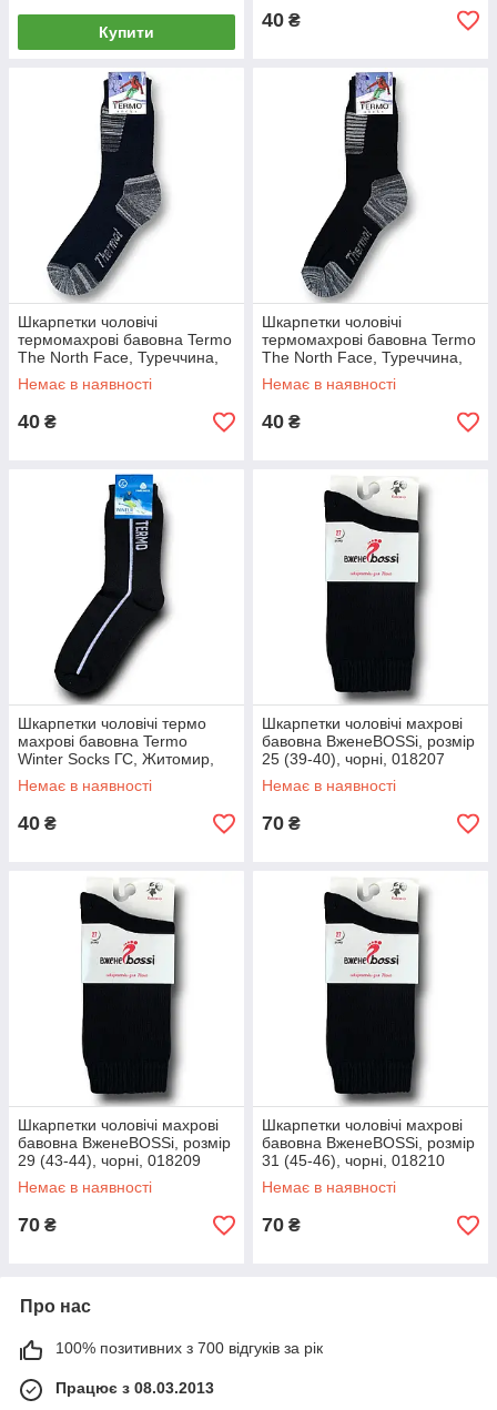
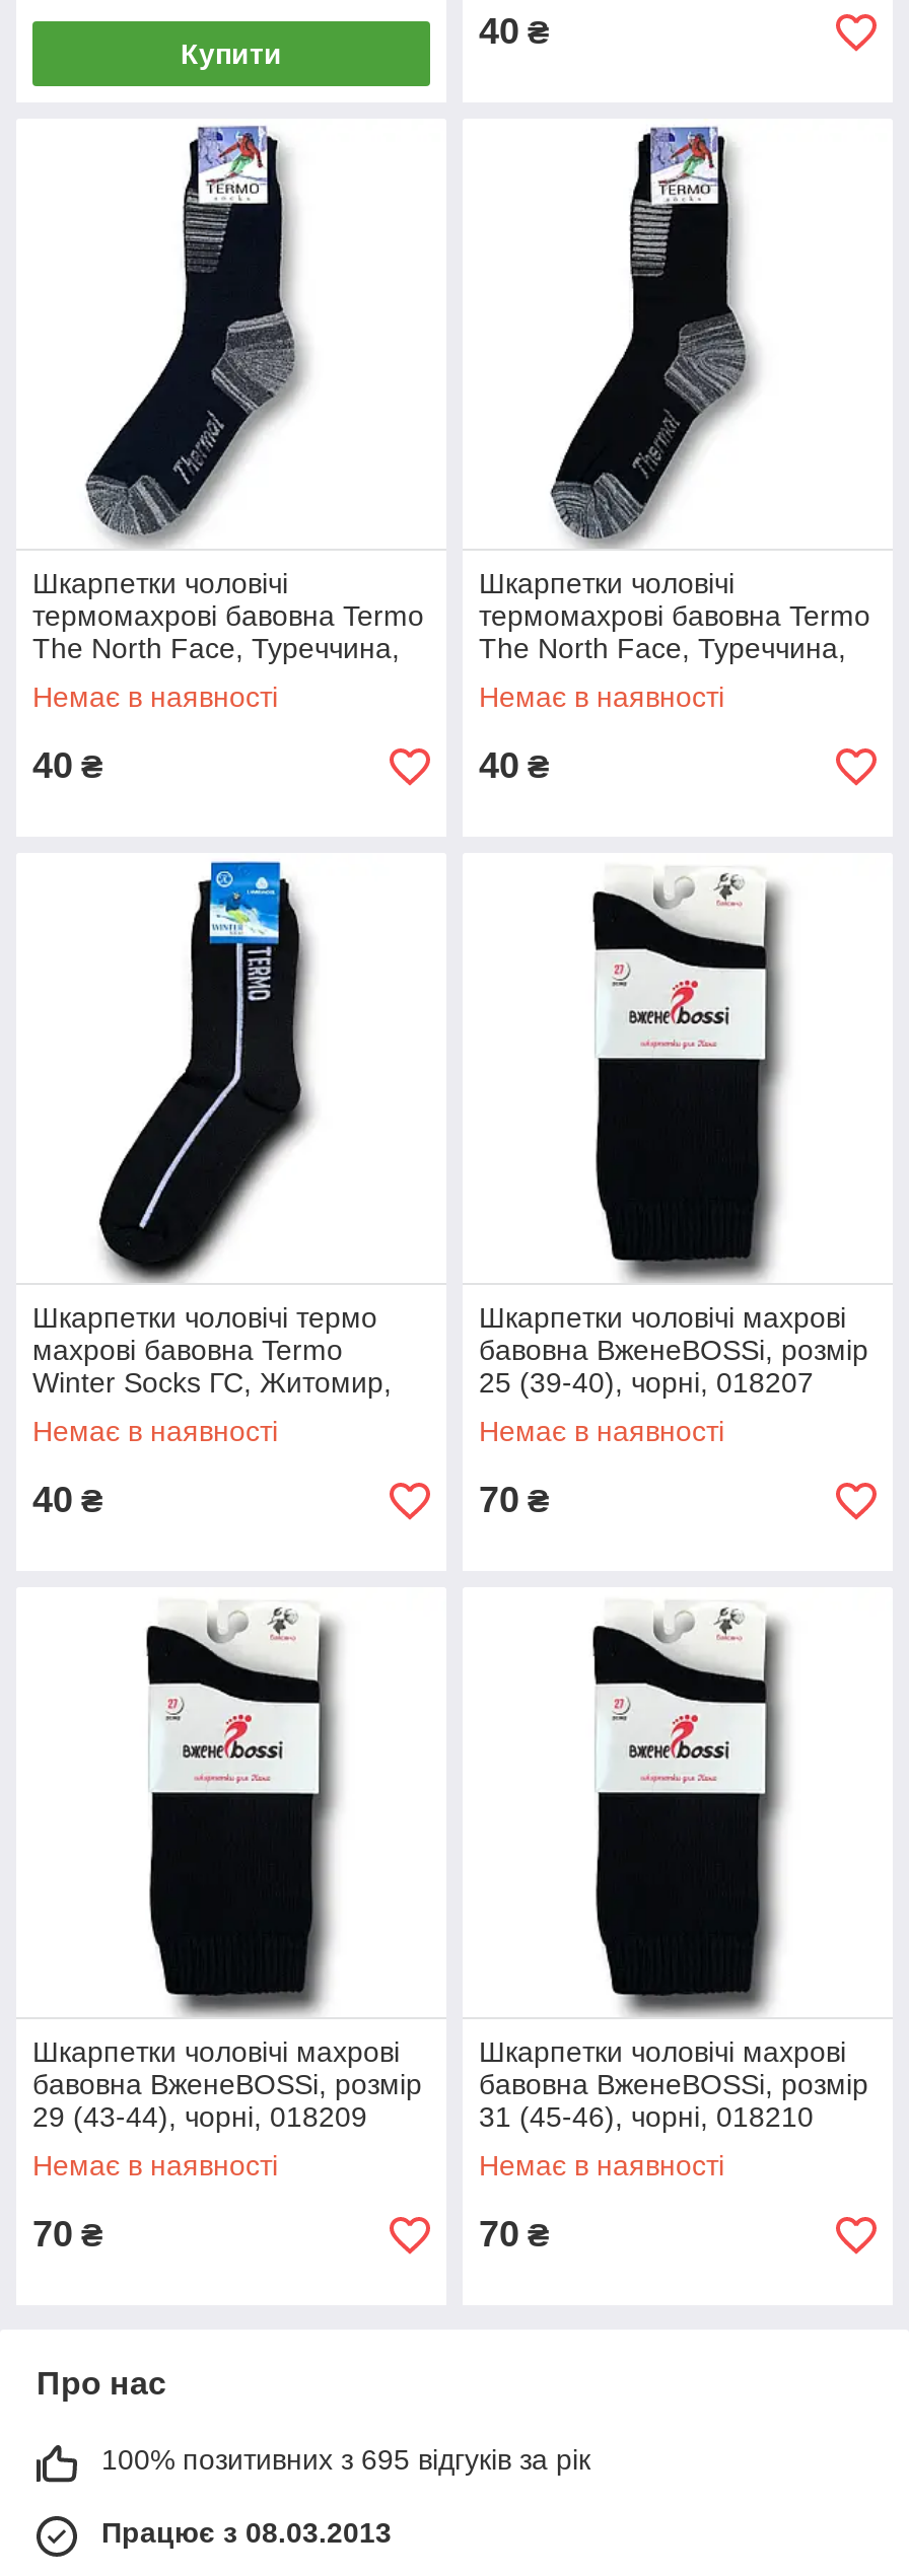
[55,1339,323,1357] 100% позитивних з 700 відгуків за рік -> [101,2443,590,2476] 100% позитивних з 695 відгуків за рік

